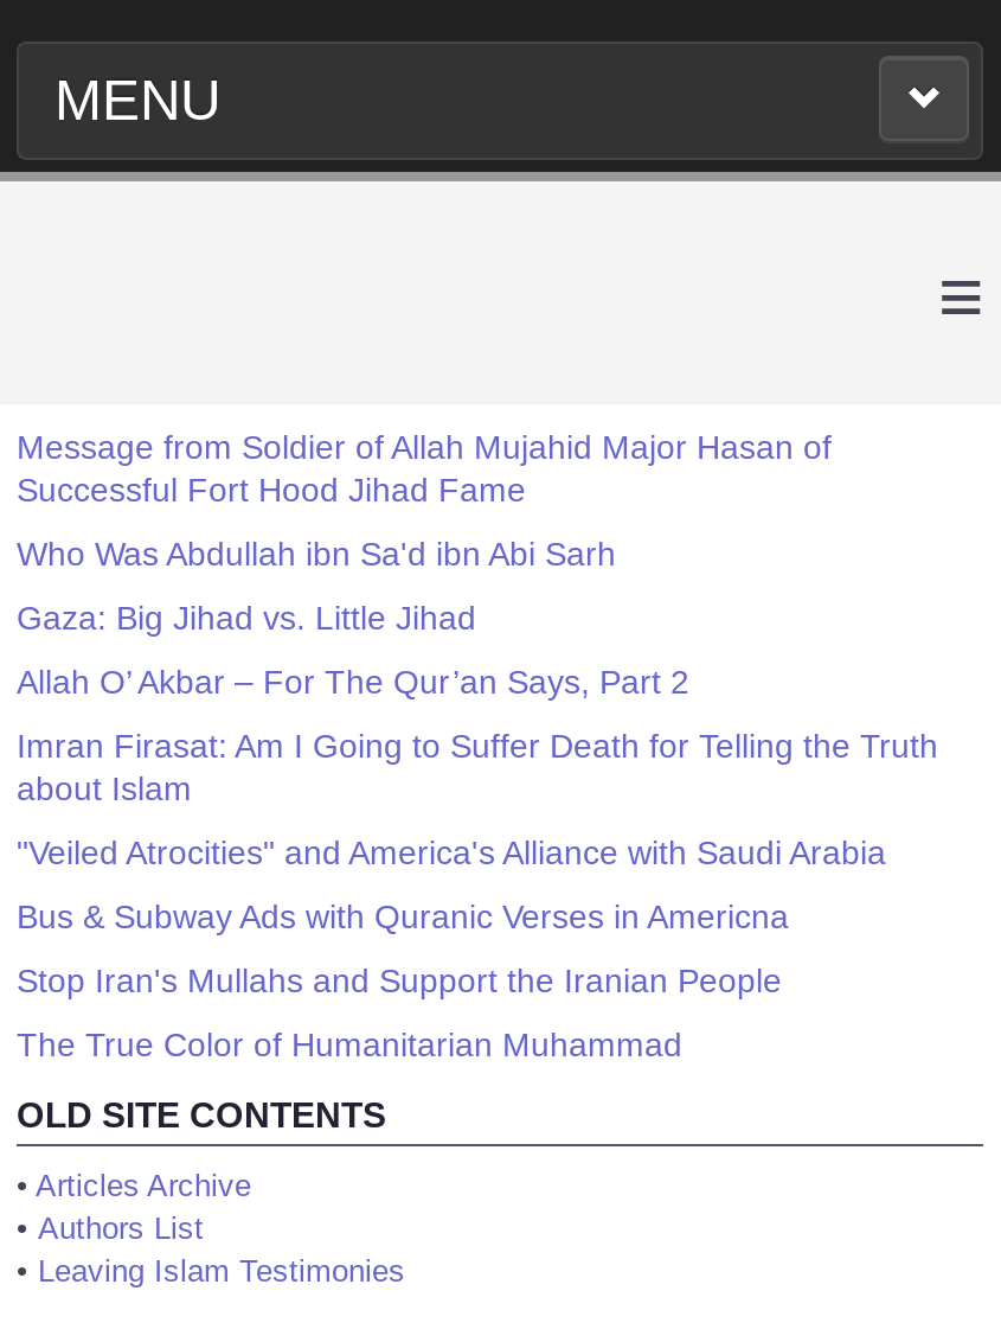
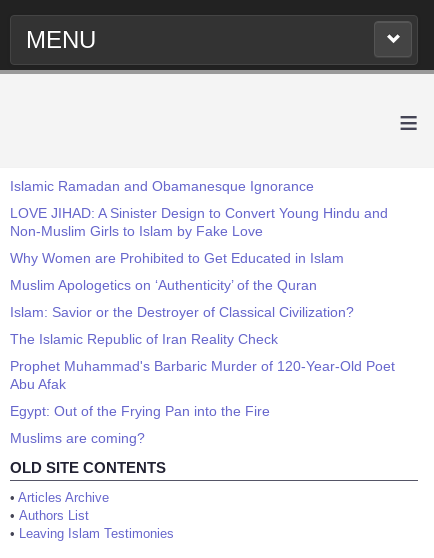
[17,428,832,509] Message from Soldier of Allah Mujahid Major Hasan of | Successful Fort Hood Jihad Fame -> [10,178,314,194] Islamic Ramadan and Obamanesque Ignorance
[17,535,616,573] Who Was Abdullah ibn Sa'd ibn Abi Sarh -> [10,205,388,239] LOVE JIHAD: A Sinister Design to Convert Young Hindu and | Non-Muslim Girls to Islam by Fake Love
[17,599,476,637] Gaza: Big Jihad vs. Little Jihad -> [10,250,344,266] Why Women are Prohibited to Get Educated in Islam
[17,663,689,701] Allah O’ Akbar – For The Qur’an Says, Part 2 -> [10,277,317,293] Muslim Apologetics on ‘Authenticity’ of the Quran
[17,727,938,807] Imran Firasat: Am I Going to Suffer Death for Telling the Truth | about Islam -> [10,304,354,320] Islam: Savior or the Destroyer of Classical Civilization?
[17,833,886,871] "Veiled Atrocities" and America's Alliance with Saudi Arabia -> [10,331,278,347] The Islamic Republic of Iran Reality Check
[17,897,789,935] Bus & Subway Ads with Quranic Verses in Americna -> [10,358,395,392] Prophet Muhammad's Barbaric Murder of 120-Year-Old Poet | Abu Afak
[17,961,782,999] Stop Iran's Mullahs and Support the Iranian People -> [10,403,270,419] Egypt: Out of the Frying Pan into the Fire
[17,1025,682,1063] The True Color of Humanitarian Muhammad -> [10,430,145,446] Muslims are coming?

